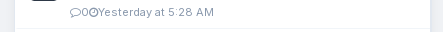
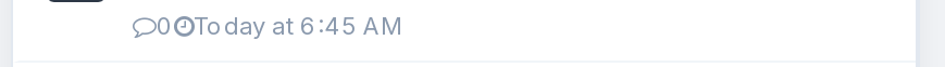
[98,5,214,19] Yesterday at 5:28 AM -> [194,11,402,41] Today at 6:45 AM

